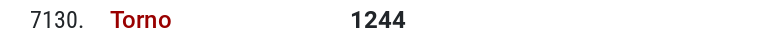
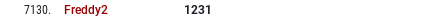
[110,6,406,34] Torno | 1244 -> [64,3,212,17] Freddy2 | 1231

